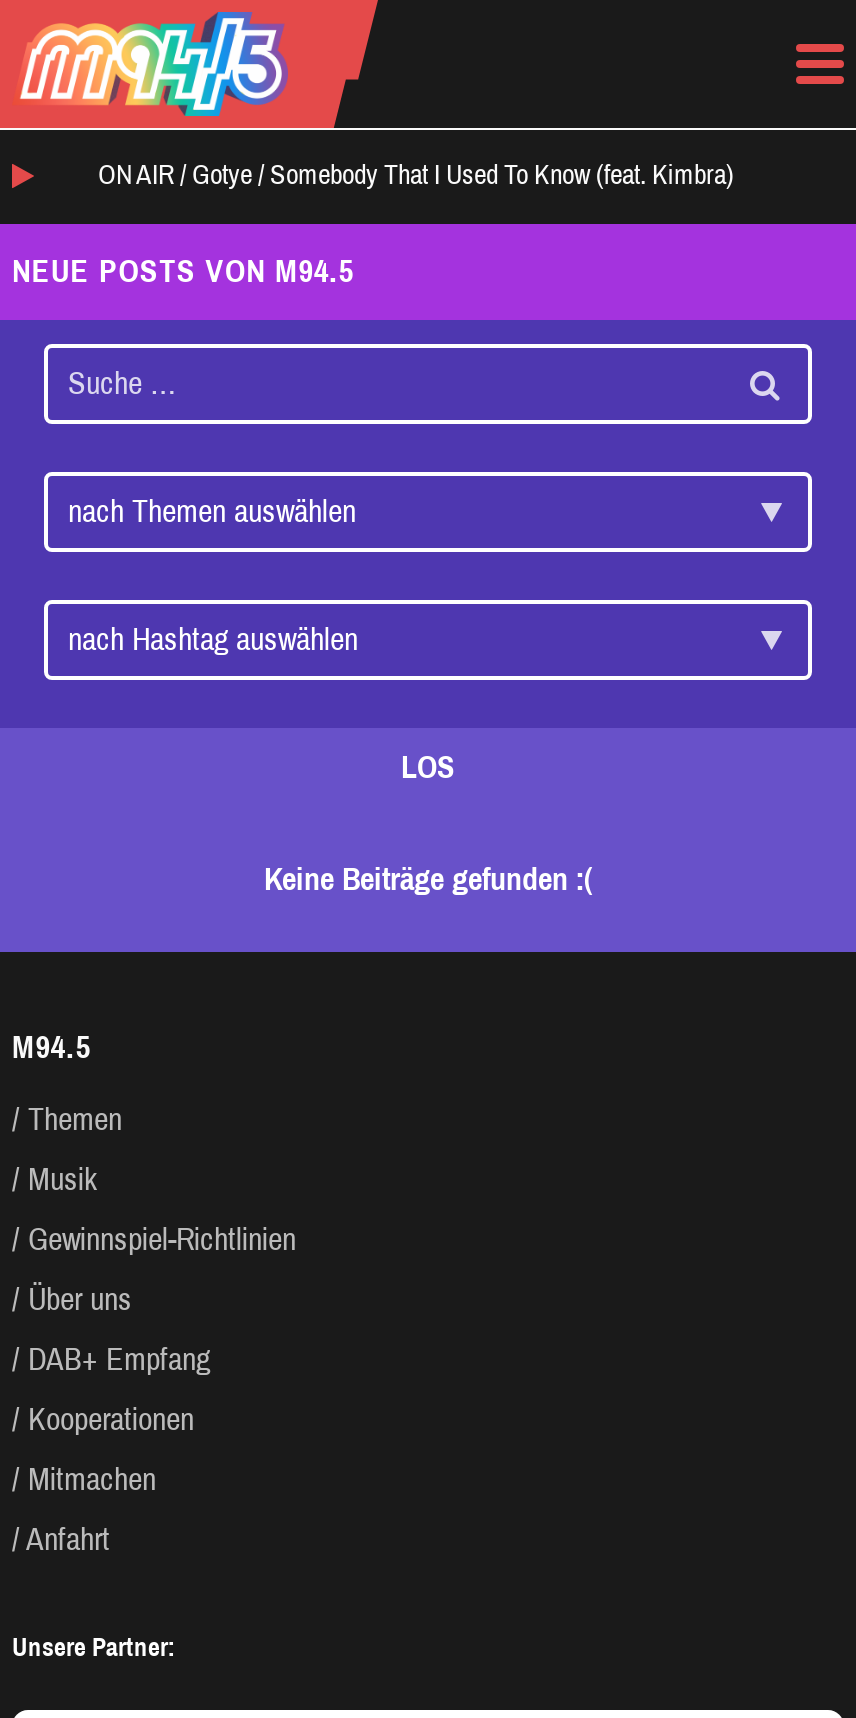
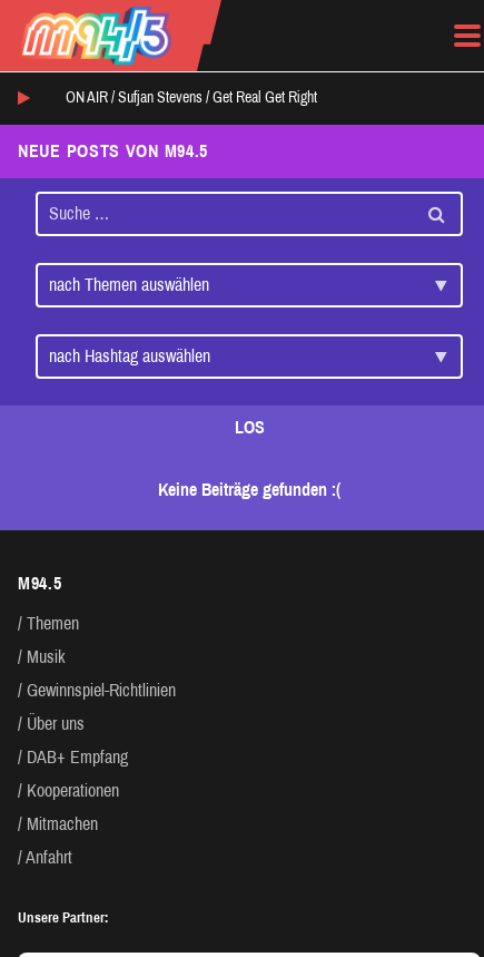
[98,160,734,190] ON AIR / Gotye / Somebody That I Used To Know (feat. Kimbra) -> [66,89,317,106] ON AIR / Sufjan Stevens / Get Real Get Right

